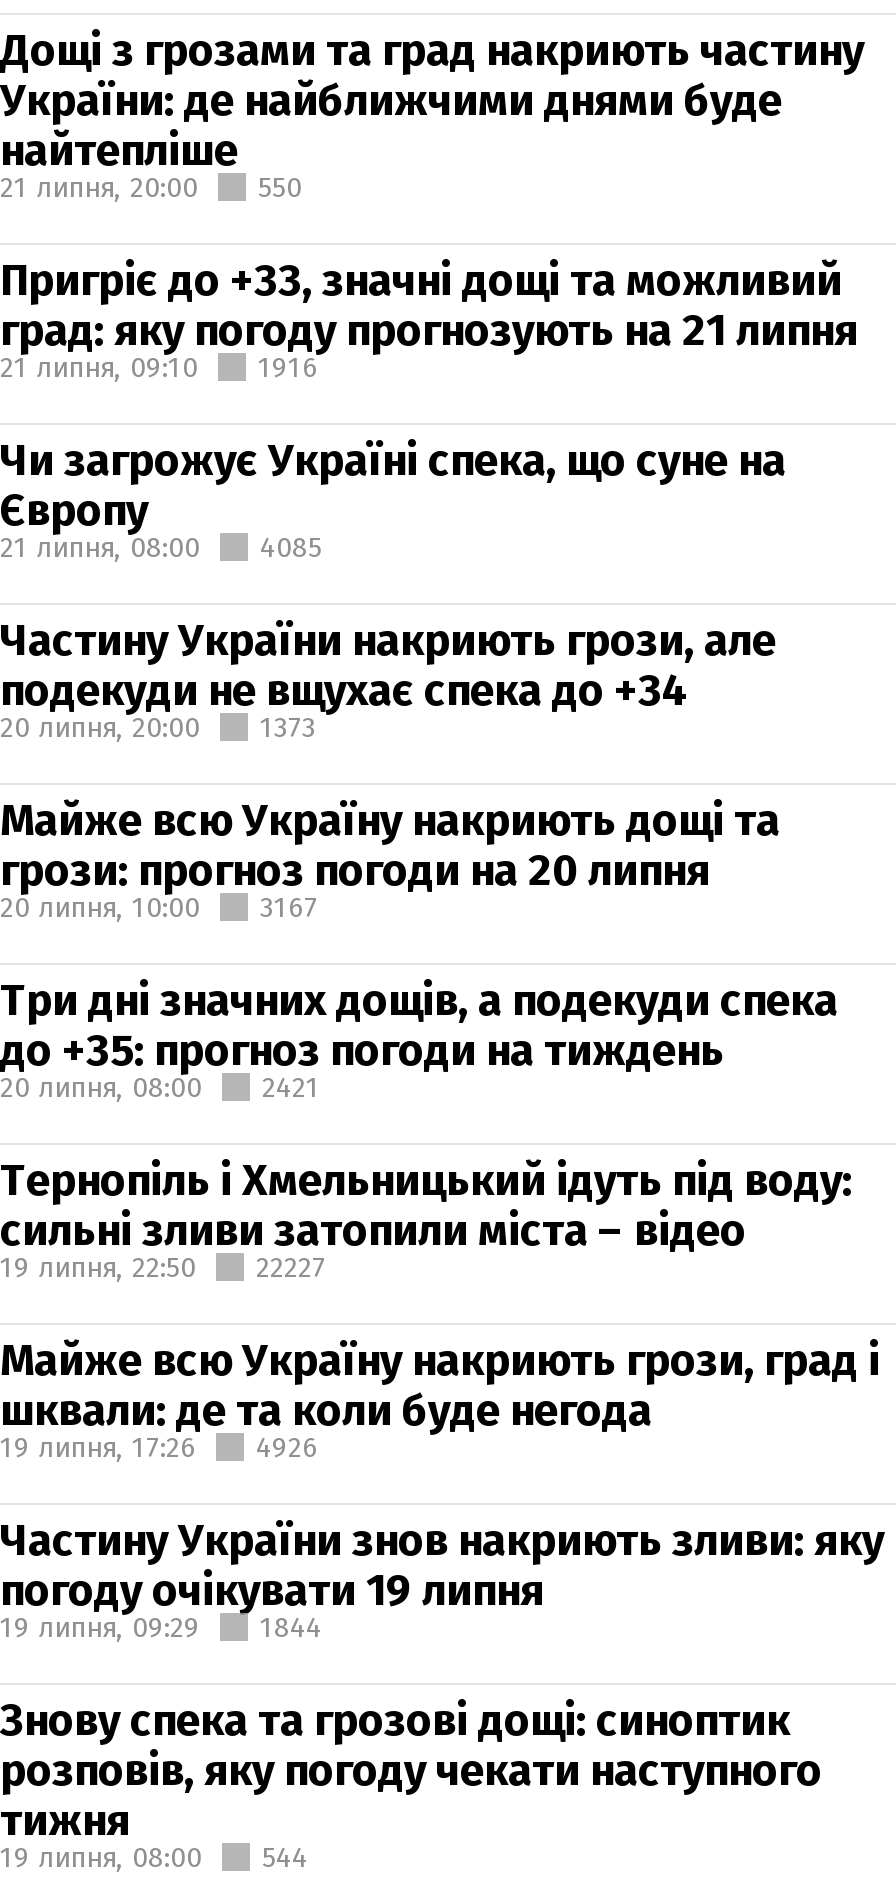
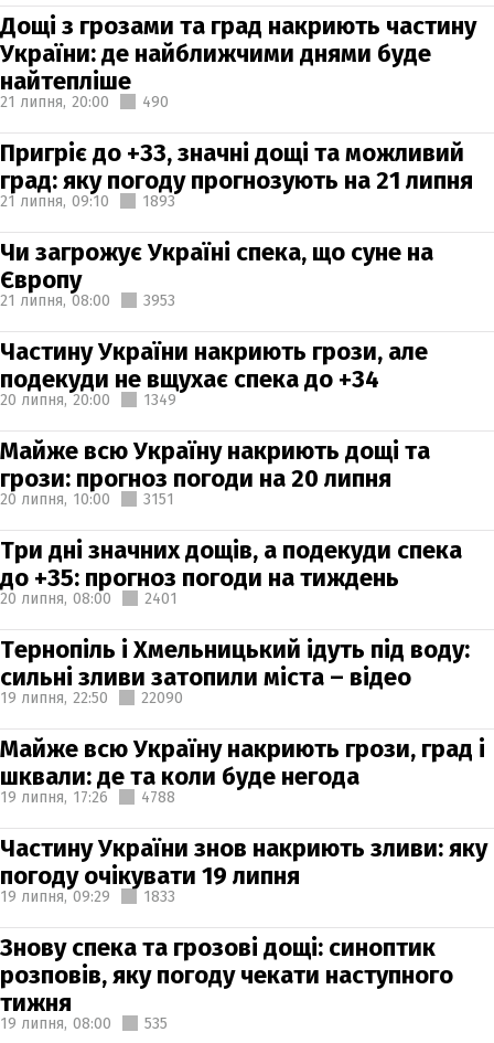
[0,170,302,204] 21 липня, 20:00 550 -> [0,92,169,111] 21 липня, 20:00 490
[258,350,318,384] 1916 -> [142,191,175,210] 1893
[0,530,322,564] 21 липня, 08:00 4085 -> [0,291,175,310] 21 липня, 08:00 3953
[0,710,316,744] 20 липня, 20:00 1373 -> [0,390,176,409] 20 липня, 20:00 1349
[0,890,318,924] 20 липня, 10:00 3167 -> [0,489,174,508] 20 липня, 10:00 3151
[0,1070,320,1104] 20 липня, 08:00 2421 -> [0,589,178,608] 20 липня, 08:00 2401
[0,1250,326,1284] 19 липня, 22:50 22227 -> [0,688,183,707] 19 липня, 22:50 22090
[0,1430,318,1464] 19 липня, 17:26 4926 -> [0,787,175,806] 19 липня, 17:26 4788
[0,1610,322,1644] 19 липня, 09:29 1844 -> [0,887,175,906] 19 липня, 09:29 1833
[0,1840,308,1874] 19 липня, 08:00 544 -> [0,1014,168,1033] 19 липня, 08:00 535

